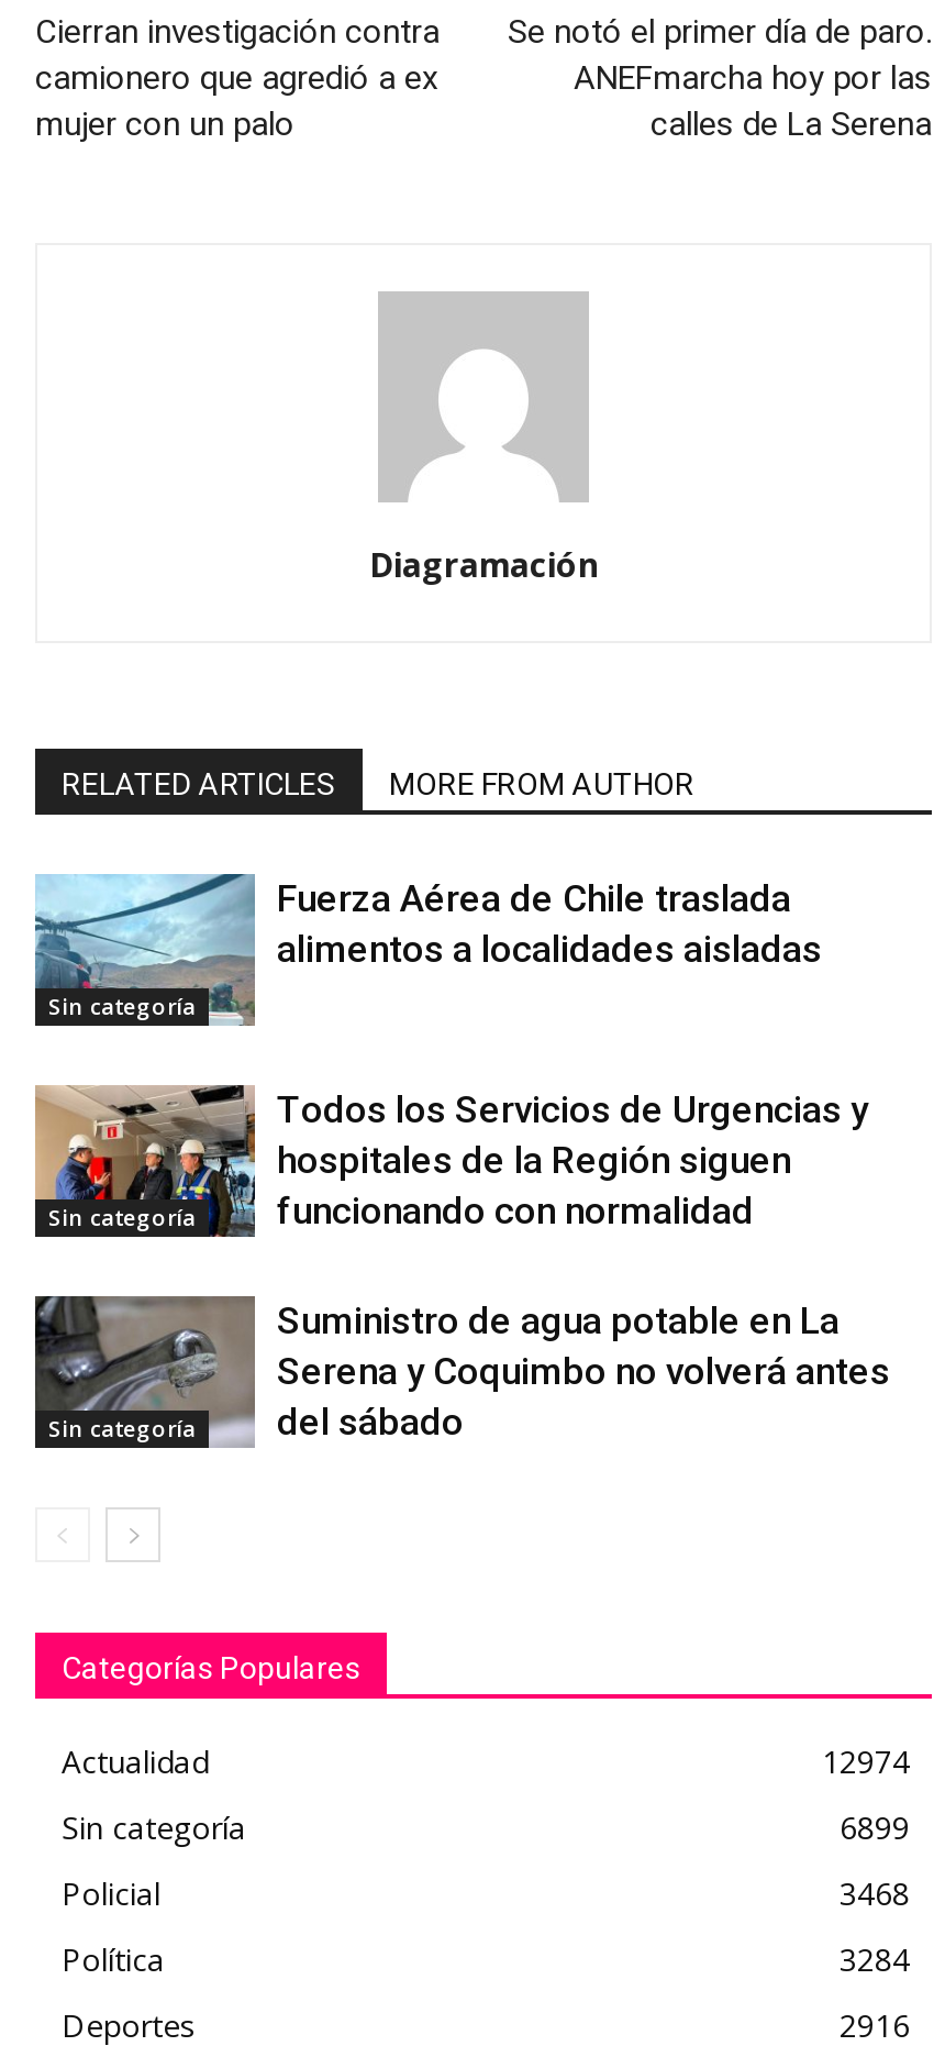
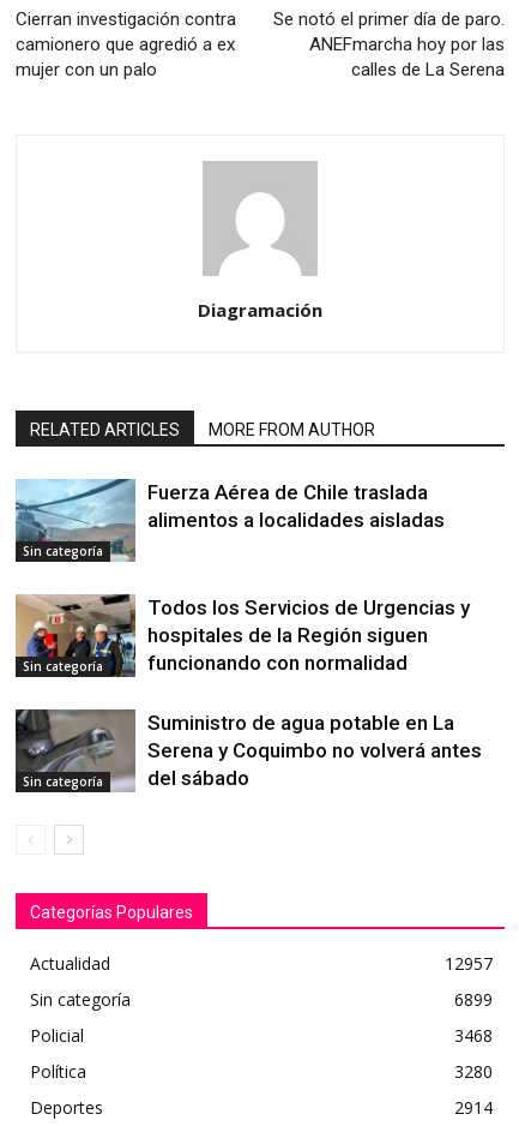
[822,1740,910,1782] 12974 -> [445,952,493,975] 12957
[840,1938,910,1980] 3284 -> [454,1060,493,1083] 3280
[840,2004,910,2046] 2916 -> [454,1096,493,1119] 2914

